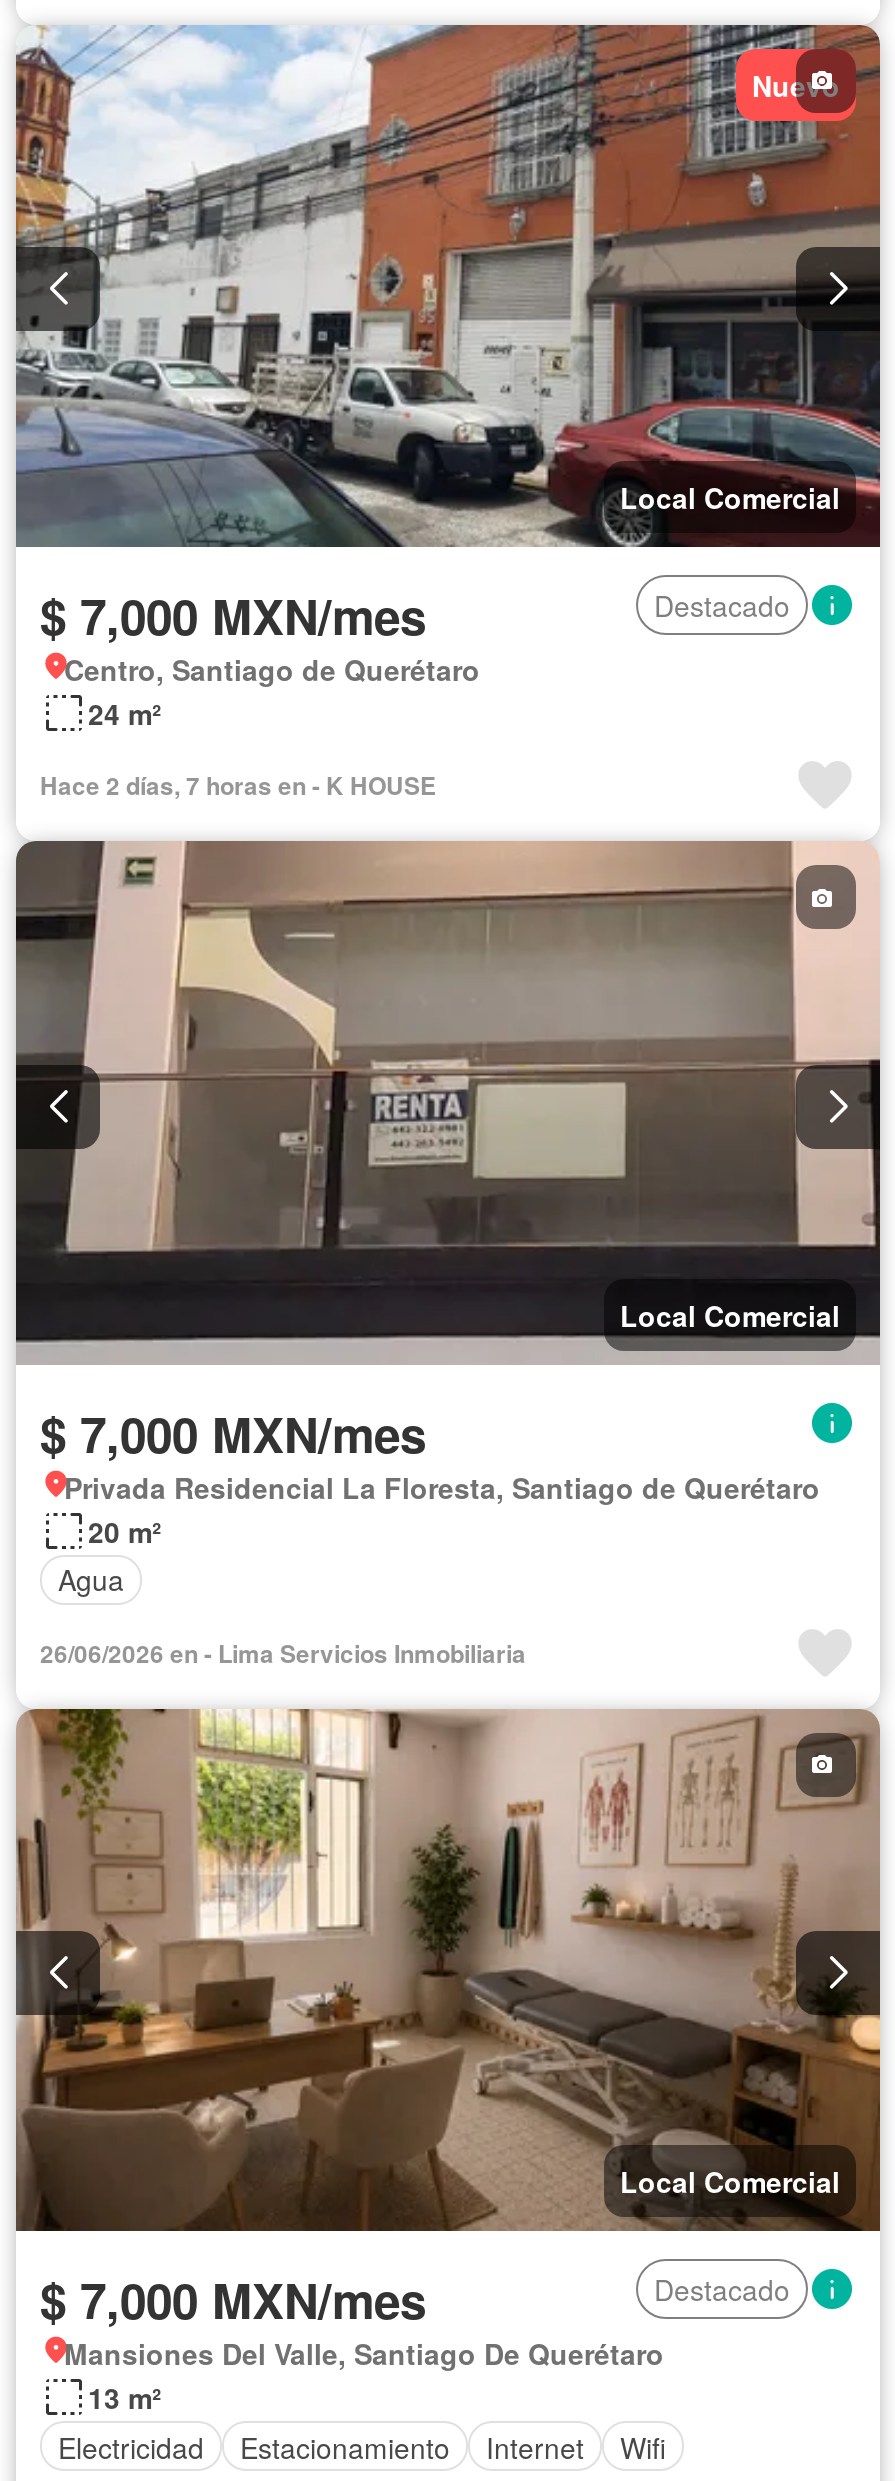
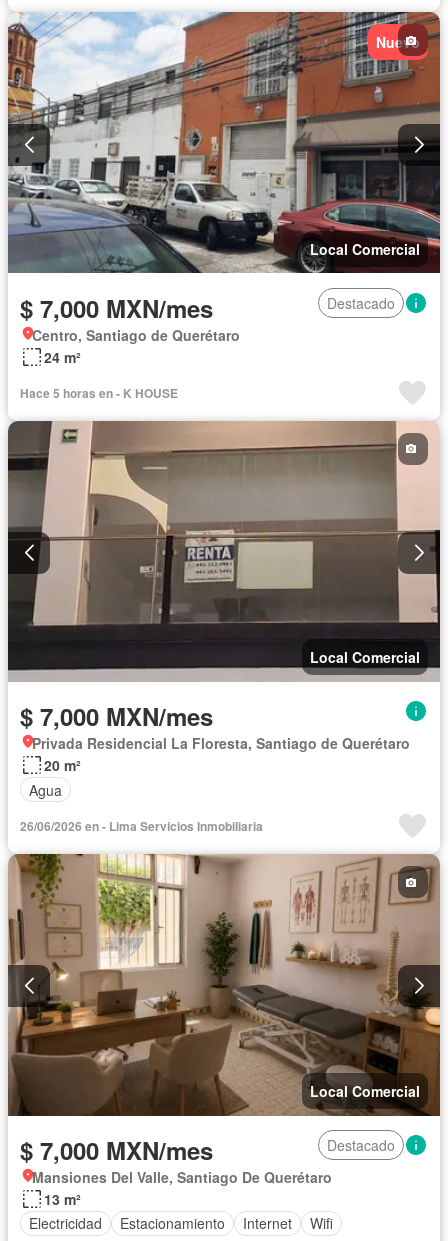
[40,768,436,804] Hace 2 días, 7 horas en - K HOUSE -> [20,384,178,402] Hace 5 horas en - K HOUSE

